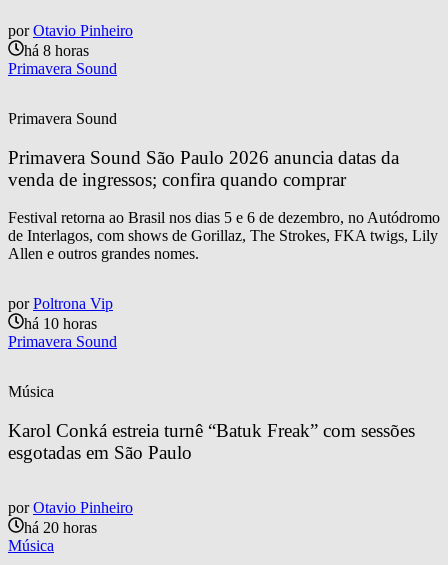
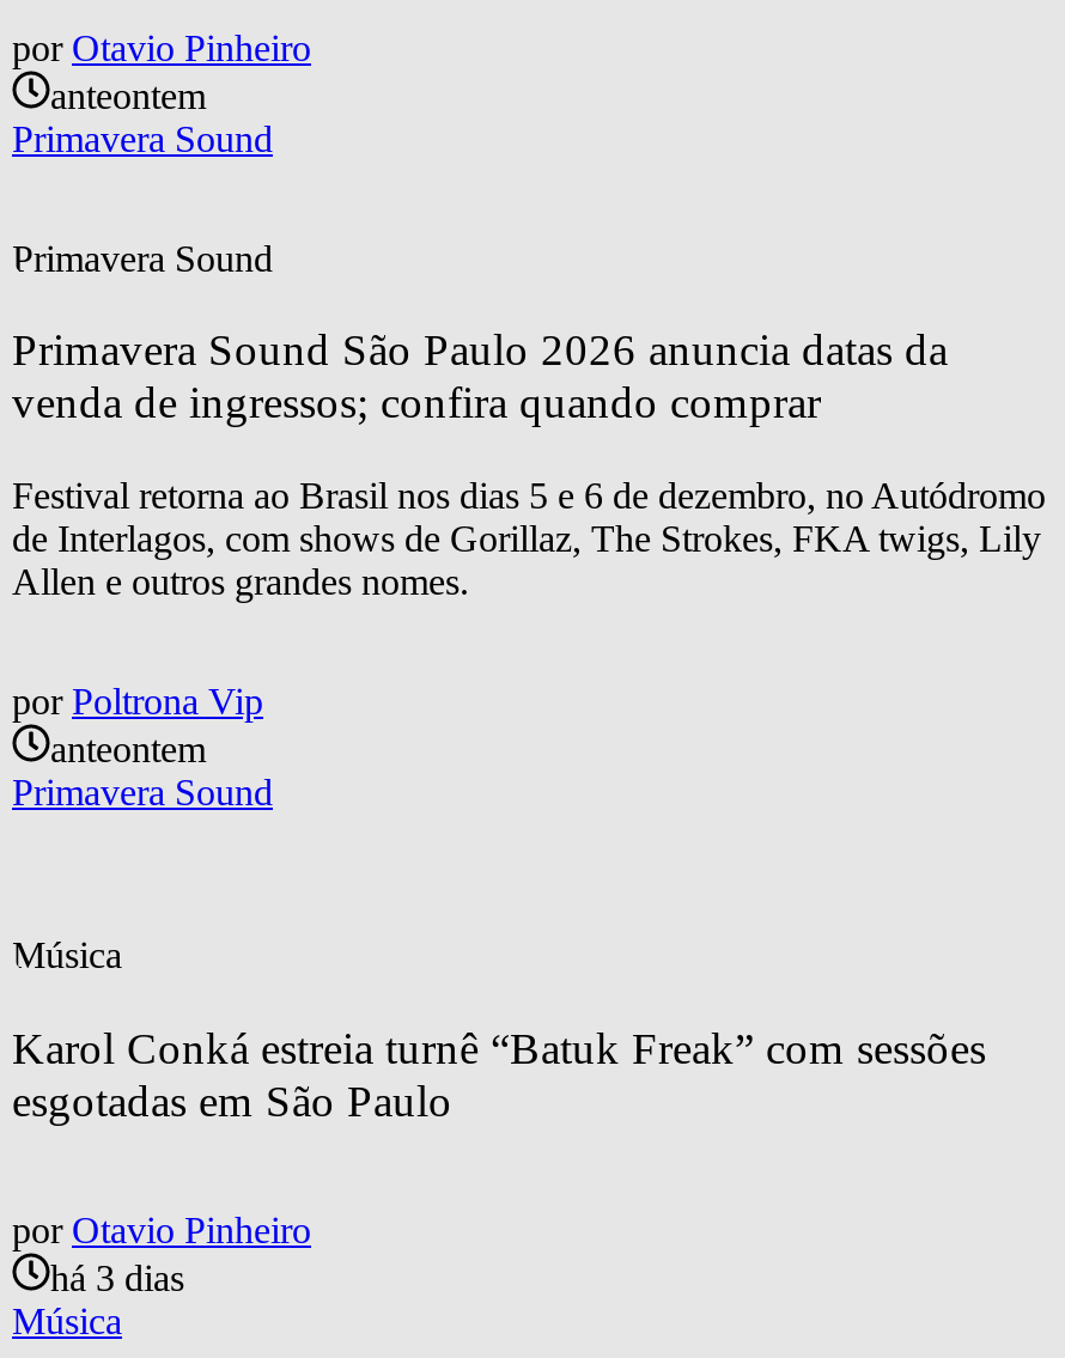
[24,42,89,59] há 8 horas -> [50,74,206,115] anteontem
[24,315,97,332] há 10 horas -> [50,728,206,769] anteontem
[24,519,97,536] há 20 horas -> [50,1258,184,1299] há 3 dias

